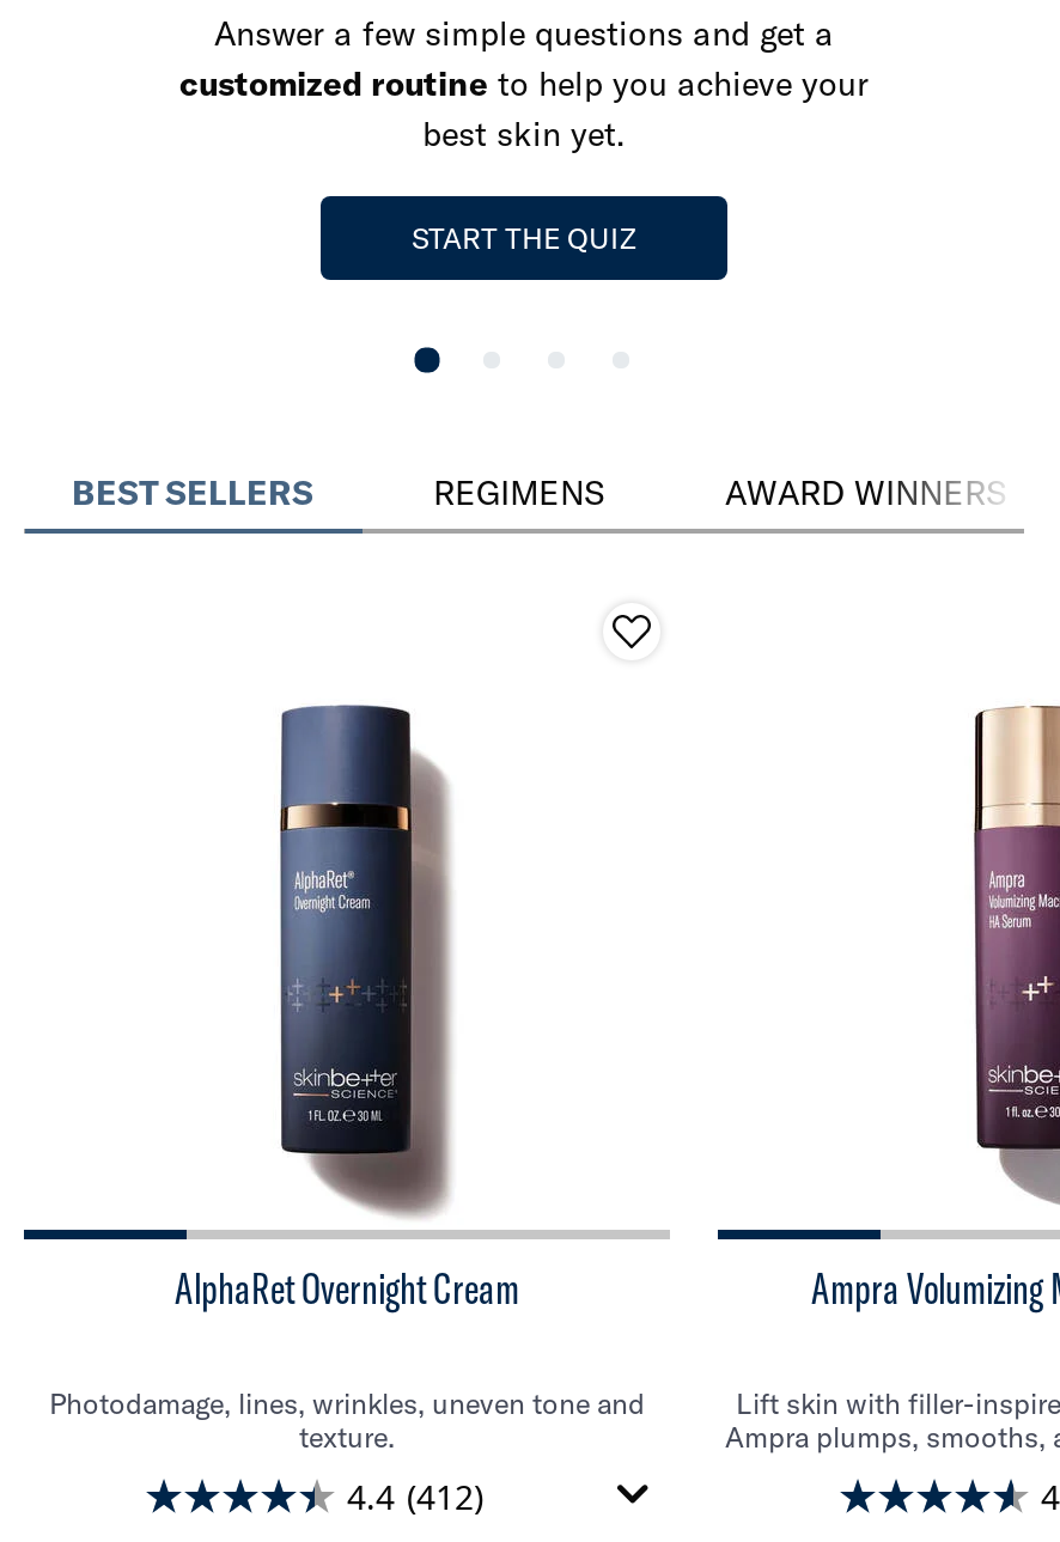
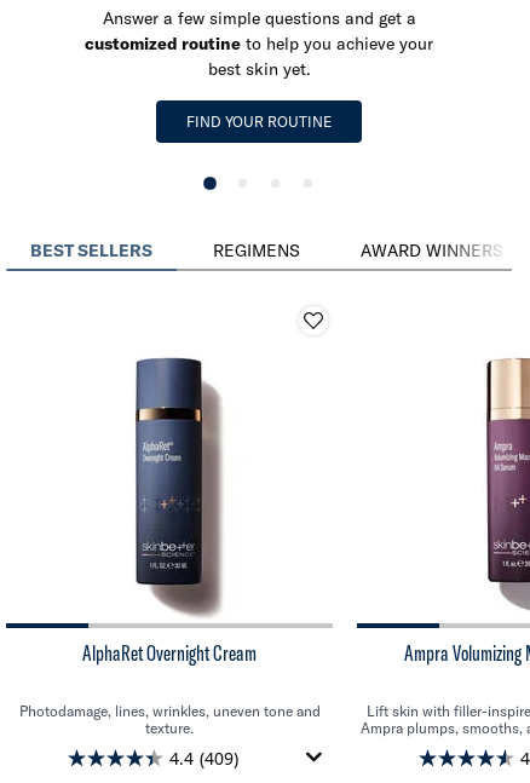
[412,221,636,257] START THE QUIZ -> [186,113,332,131] FIND YOUR ROUTINE
[347,1473,483,1518] 4.4 (412) -> [169,746,238,769] 4.4 (409)

